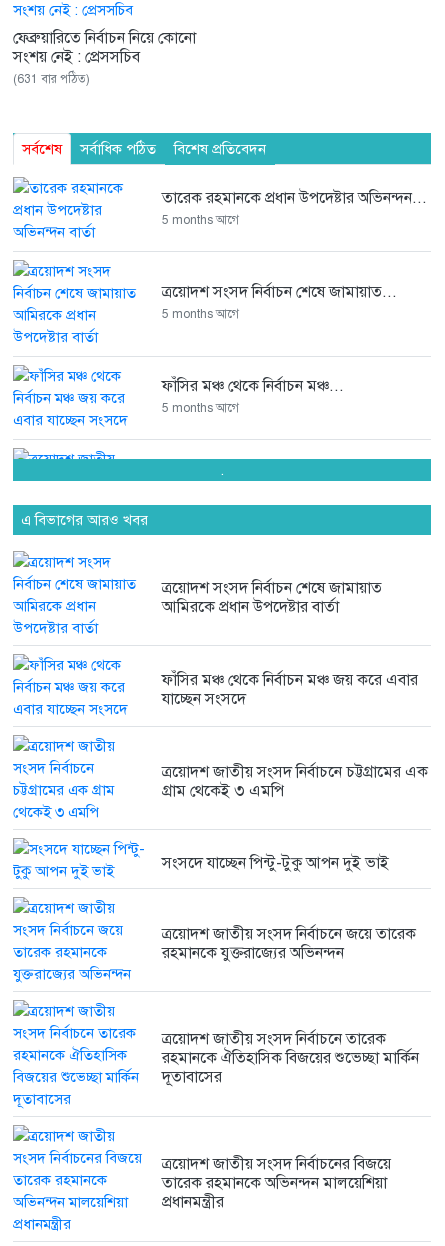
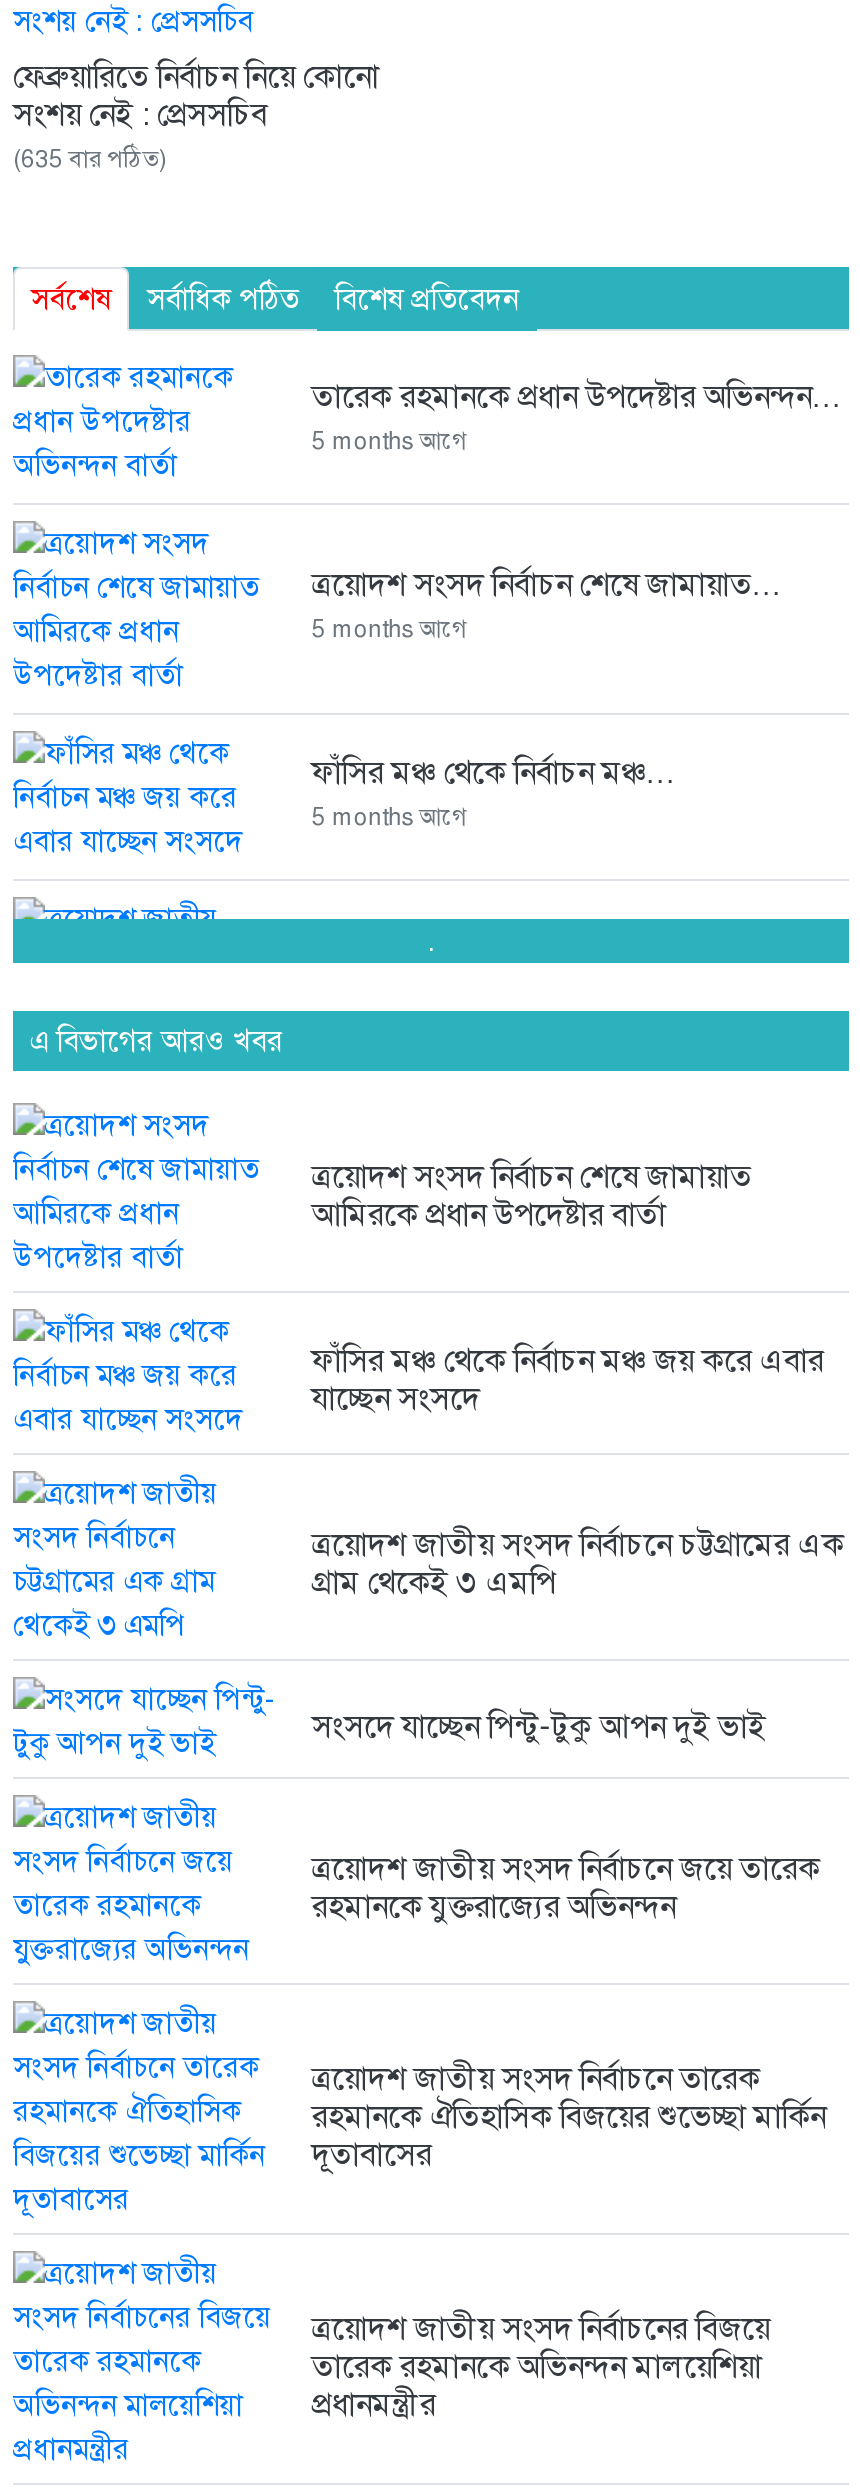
[13,72,90,86] (631 বার পঠিত) -> [13,146,167,174] (635 বার পঠিত)

